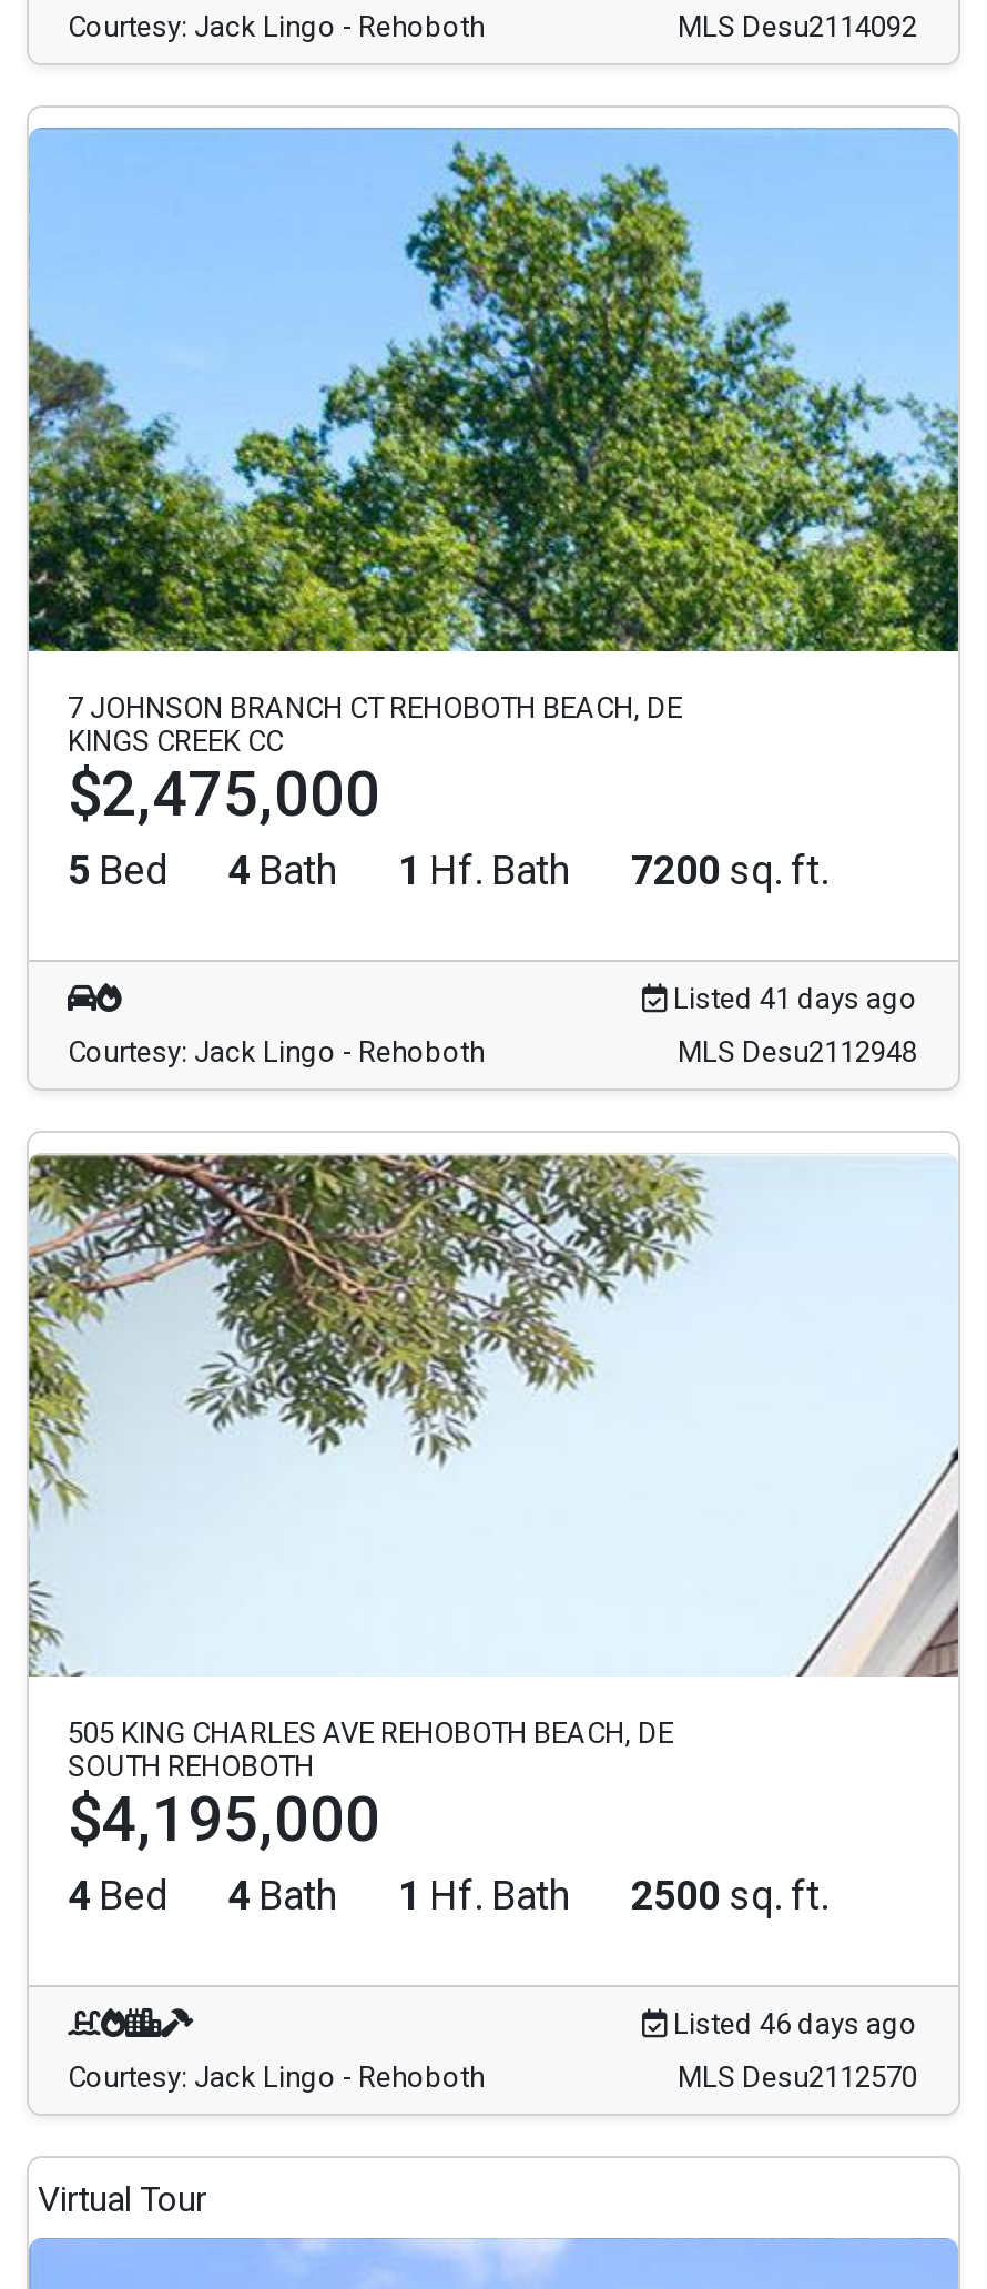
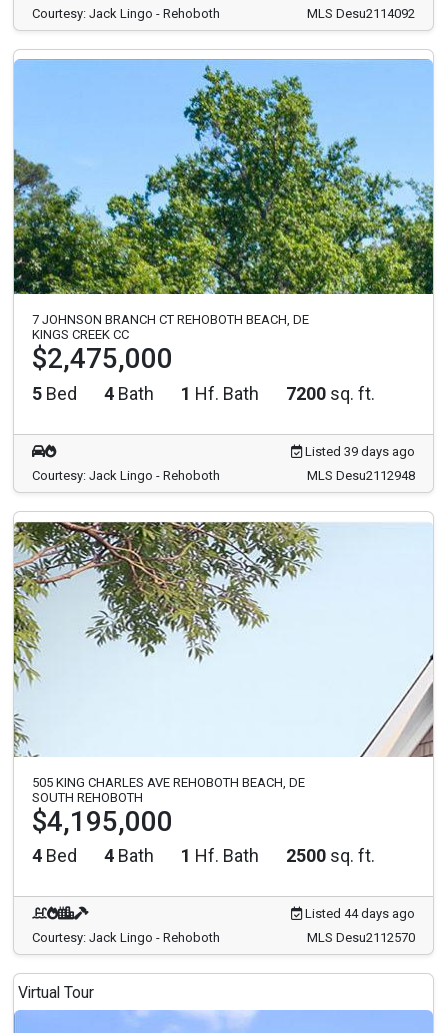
[667,982,917,1015] Listed 41 days ago -> [301,444,414,459] Listed 39 days ago
[667,2007,917,2041] Listed 46 days ago -> [301,906,414,921] Listed 44 days ago

